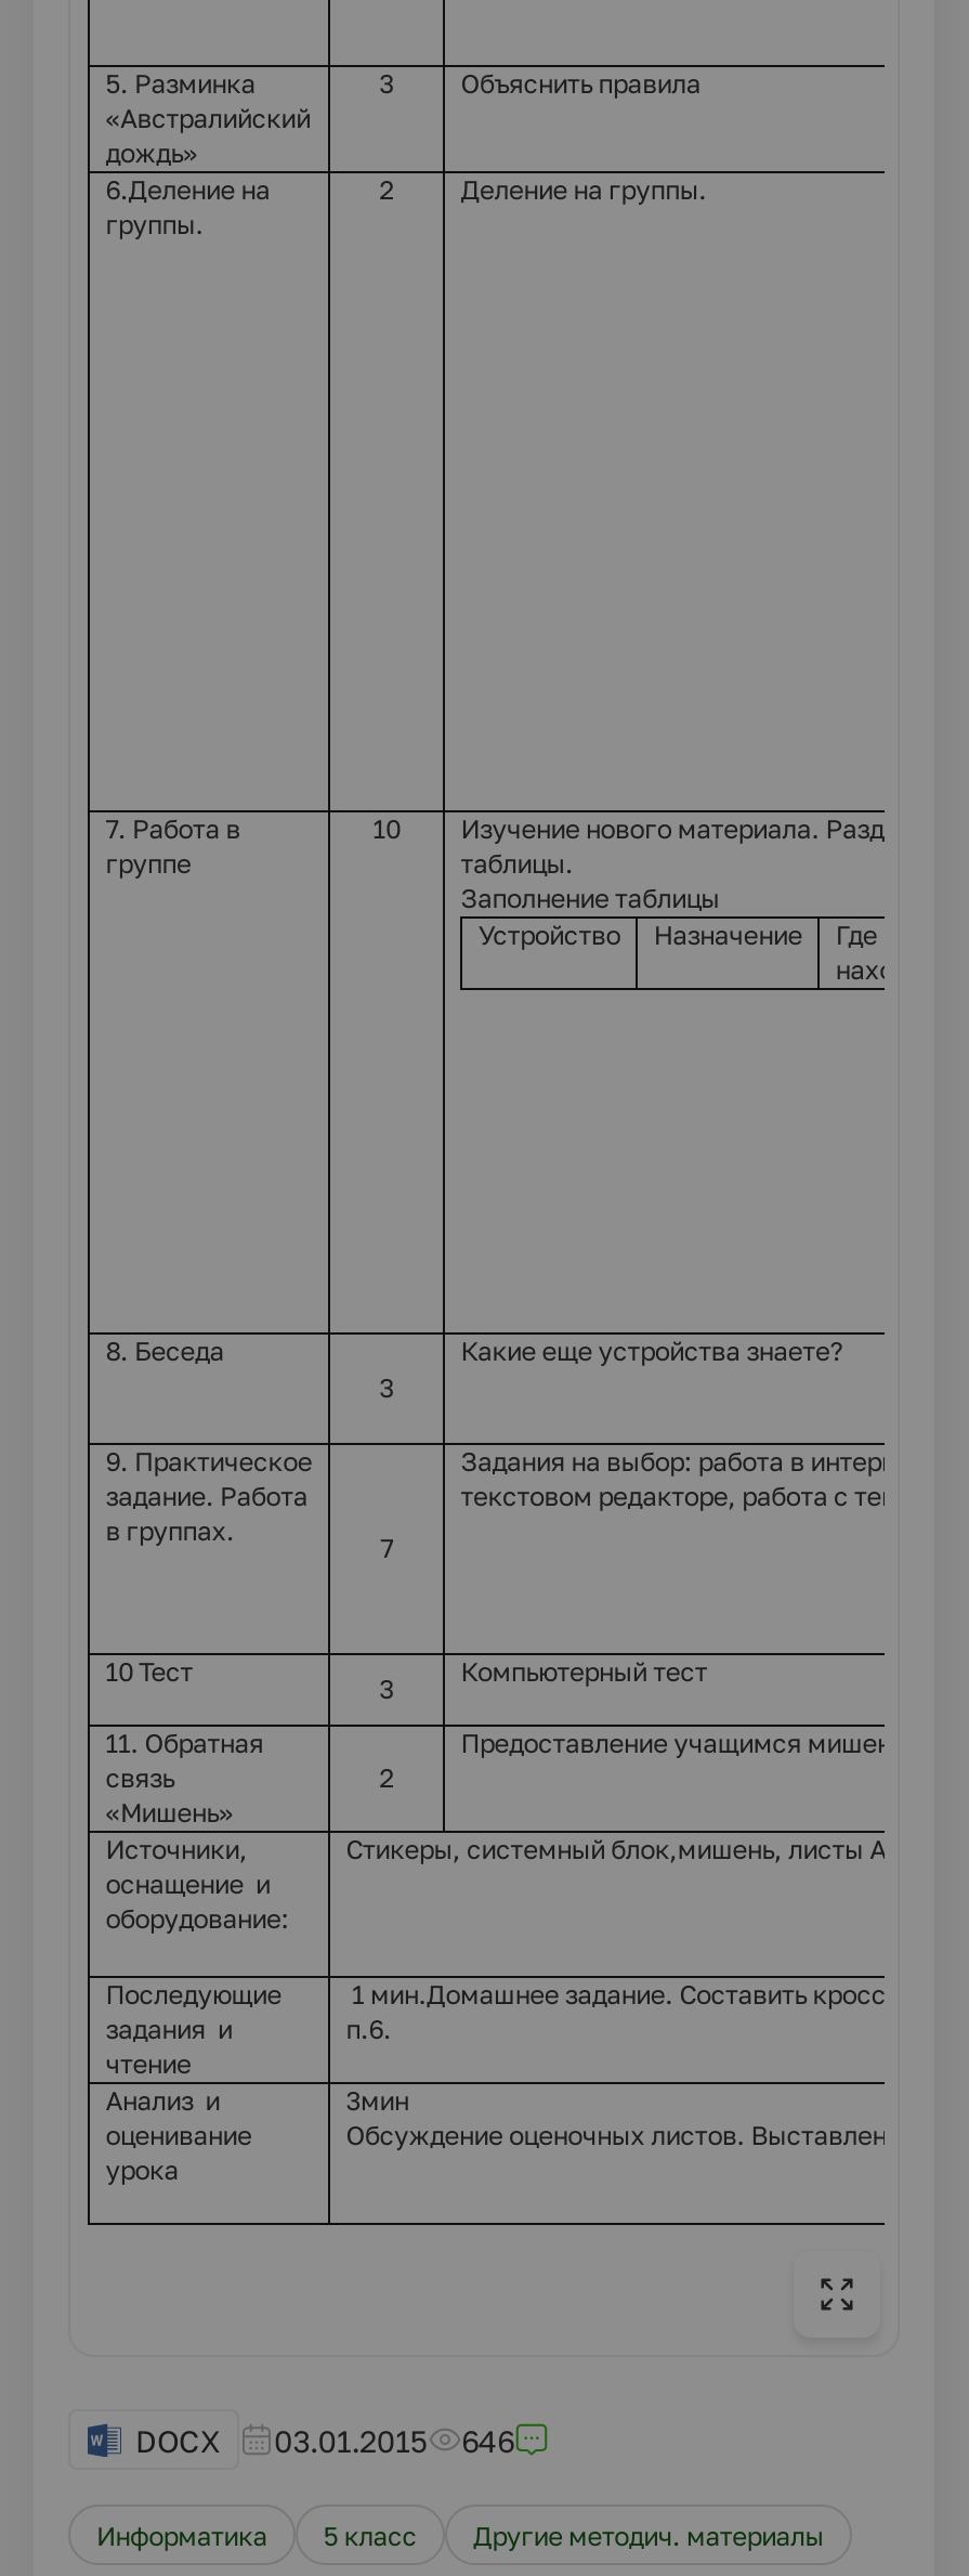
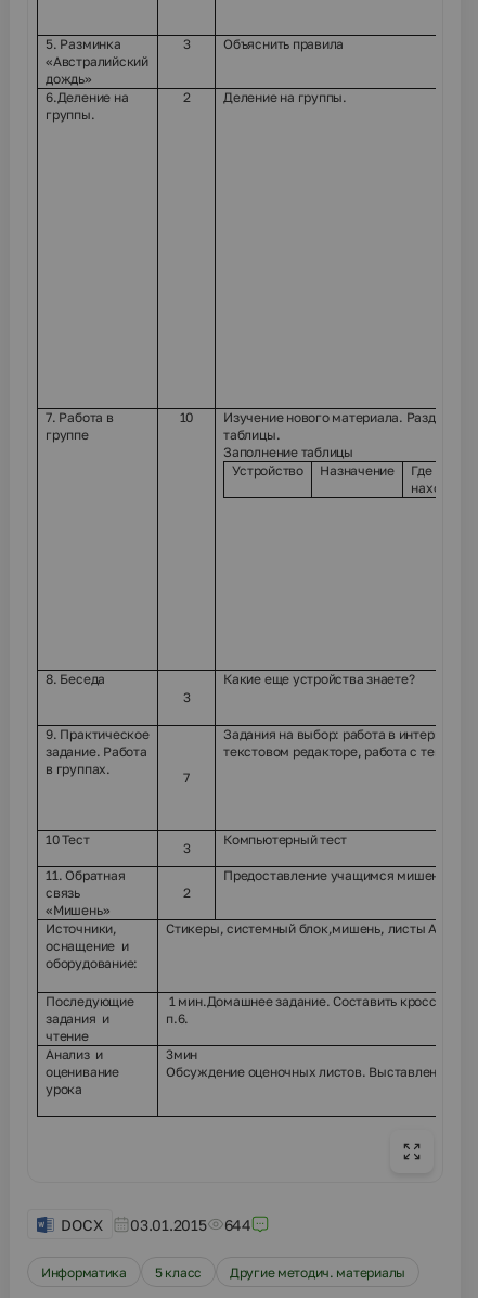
[135,2421,514,2458] DOCX 03.01.2015 646 -> [61,1215,251,1233] DOCX 03.01.2015 644

